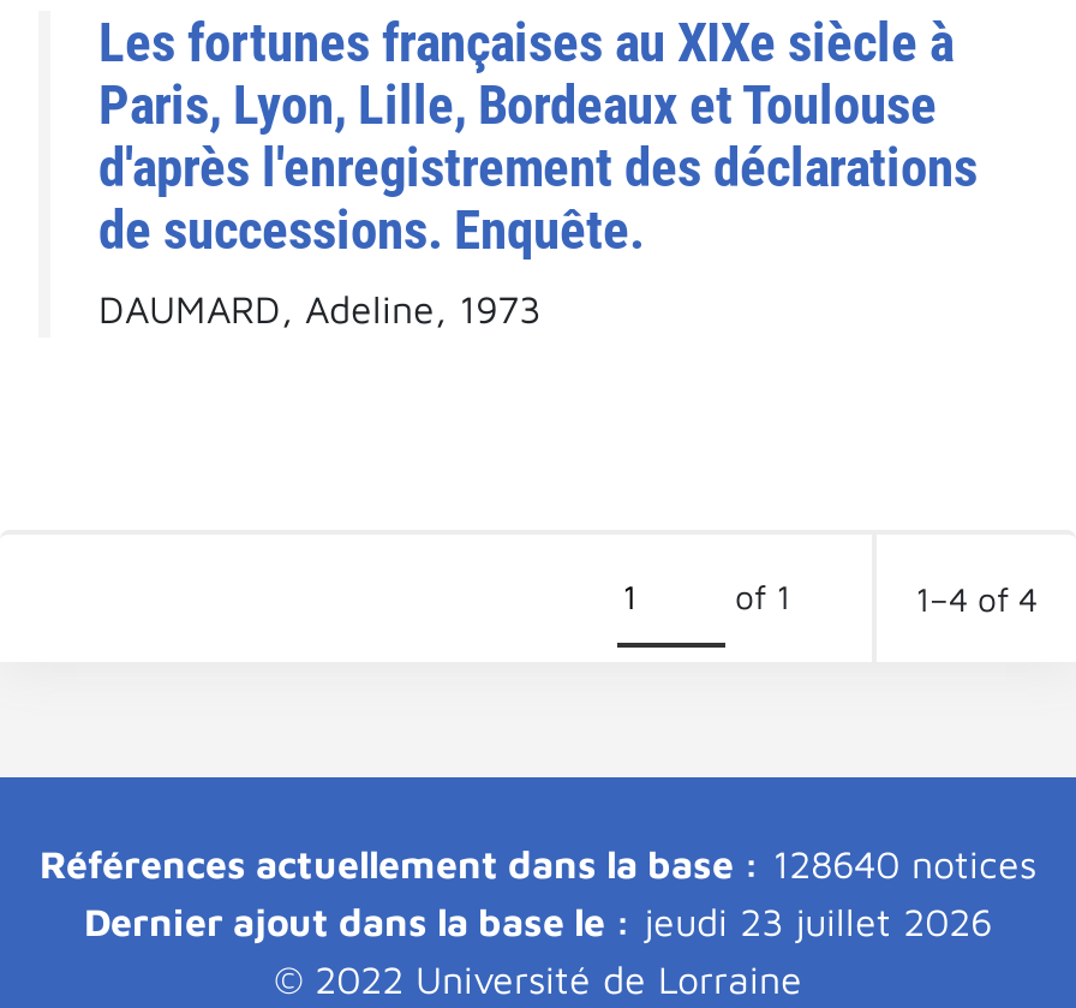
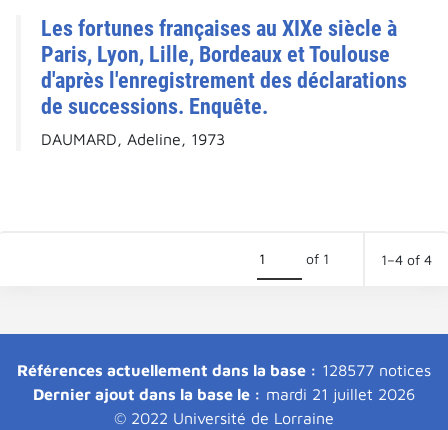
[40,842,1036,886] Références actuellement dans la base : 128640 notices -> [17,361,431,379] Références actuellement dans la base : 128577 notices
[84,900,992,943] Dernier ajout dans la base le : jeudi 23 juillet 2026 -> [33,385,415,403] Dernier ajout dans la base le : mardi 21 juillet 2026

